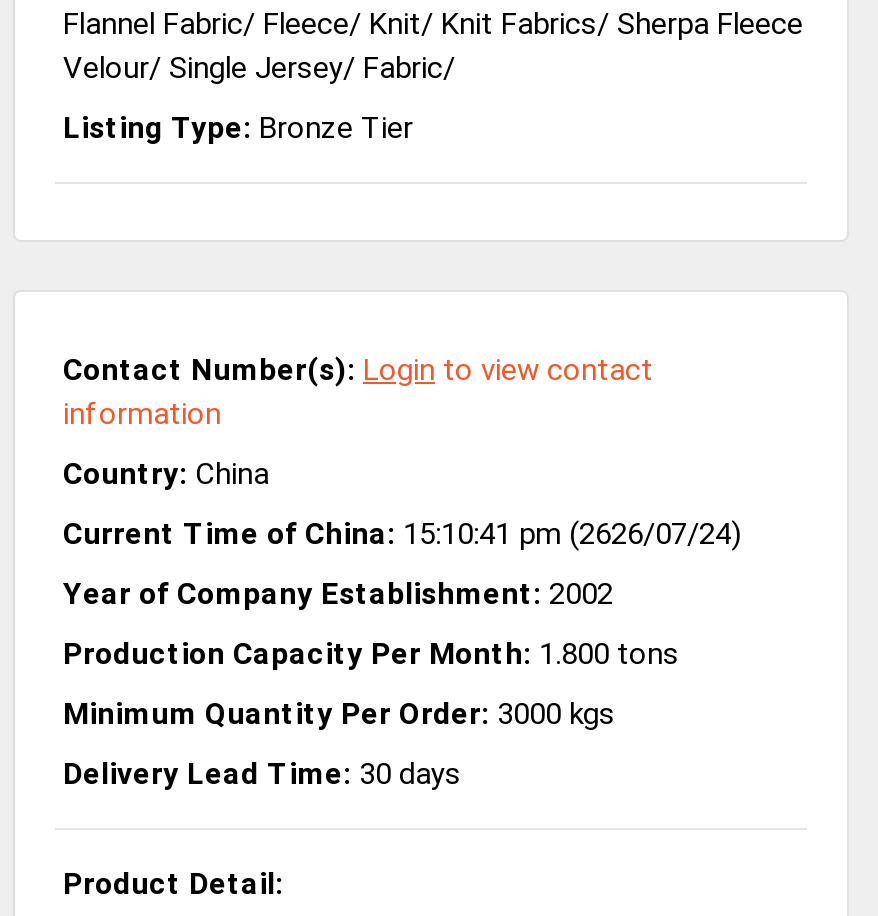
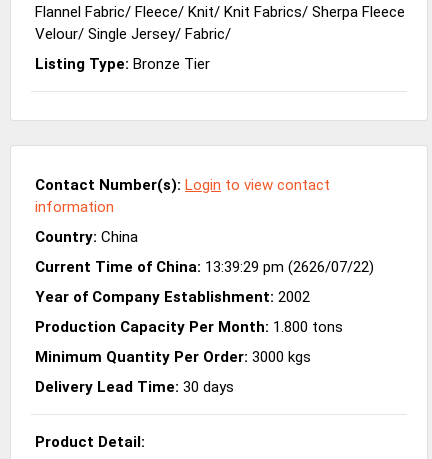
[63,516,741,552] Current Time of China: 15:10:41 pm (2626/07/24) -> [35,258,374,276] Current Time of China: 13:39:29 pm (2626/07/22)

